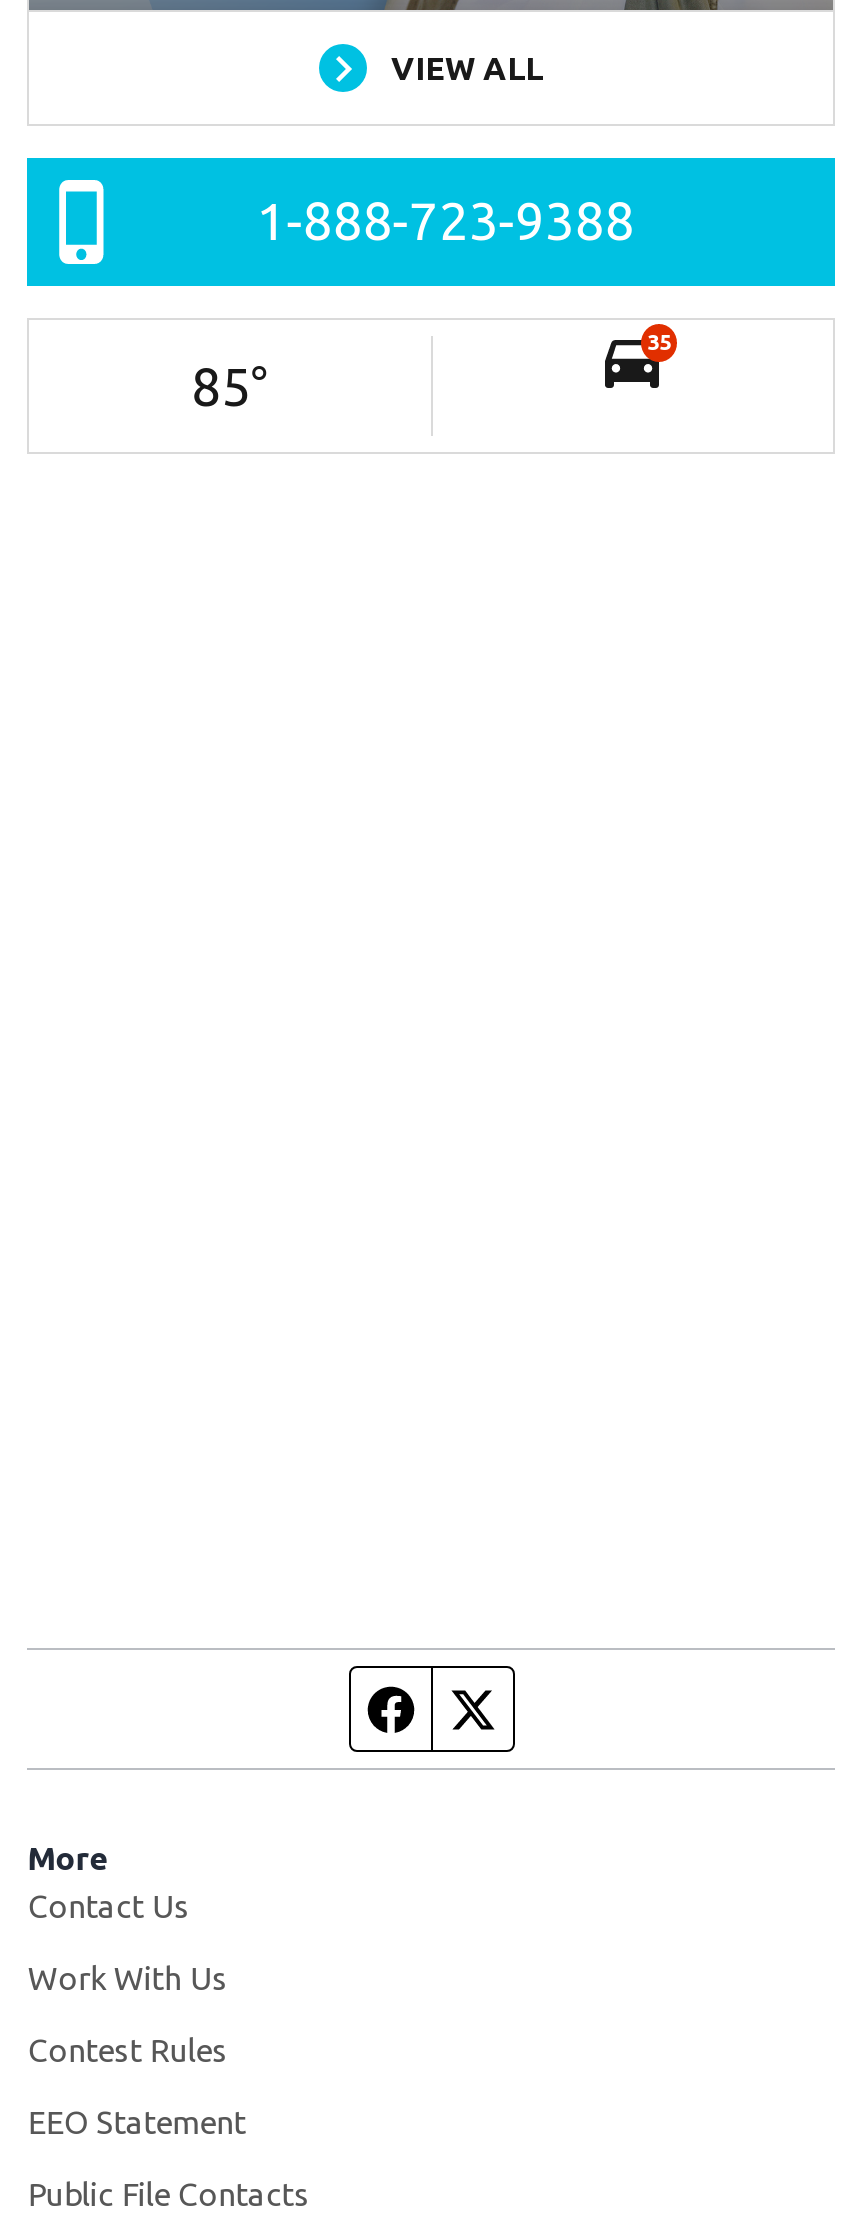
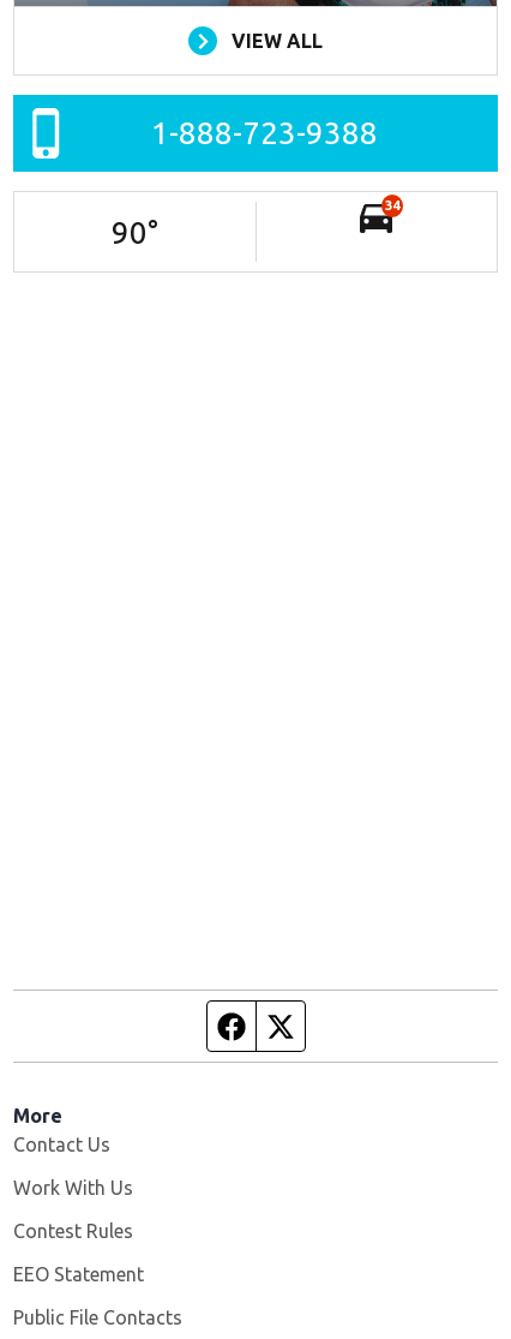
[648,331,672,355] 35 -> [386,199,400,213] 34
[191,358,269,416] 85° -> [112,215,158,250] 90°

